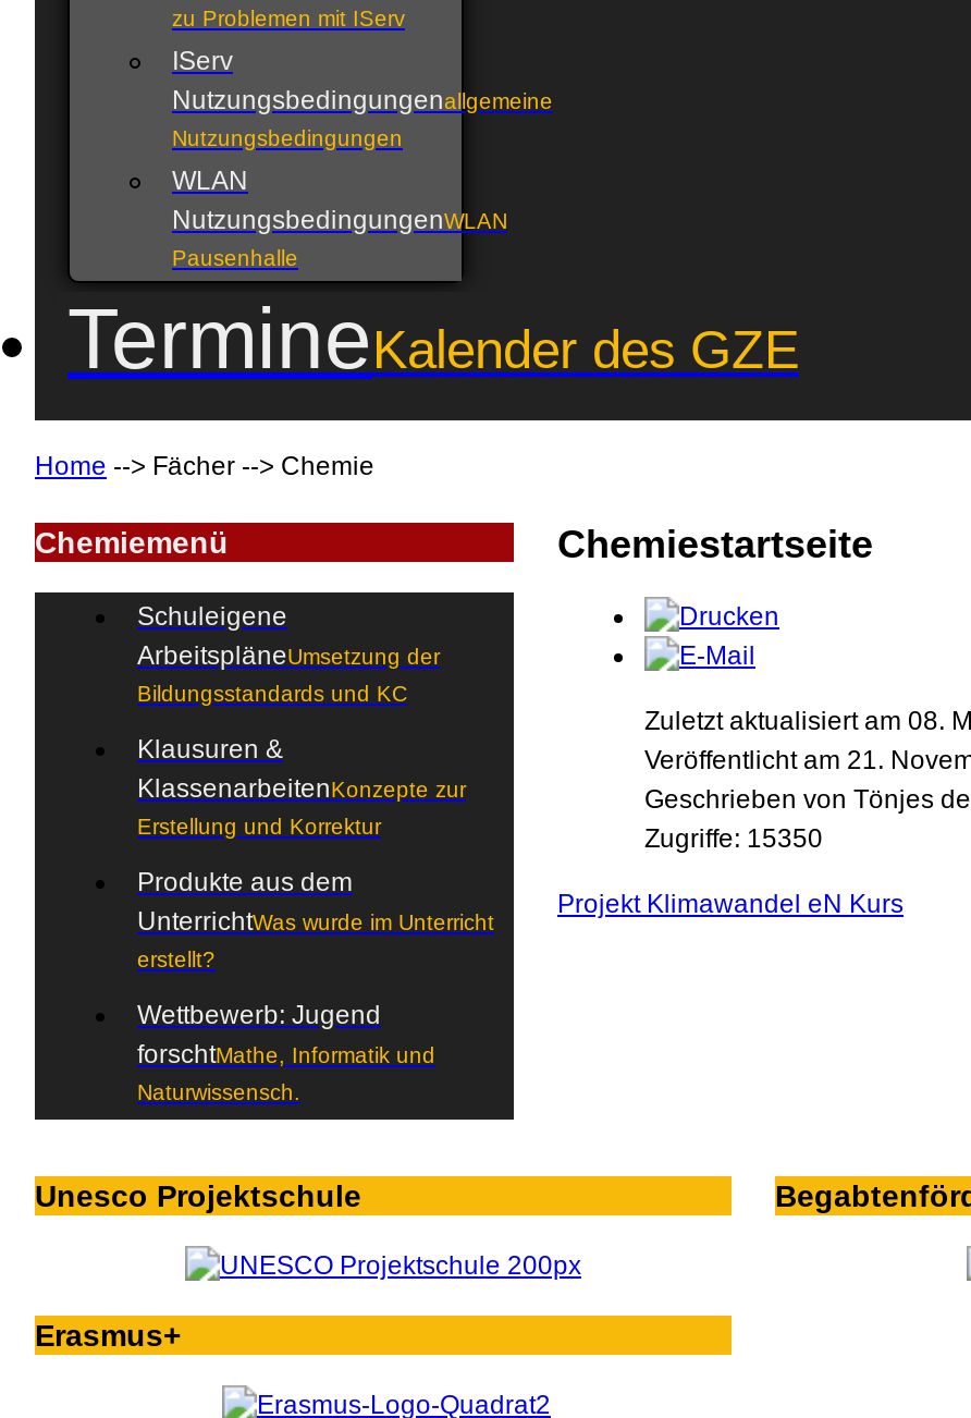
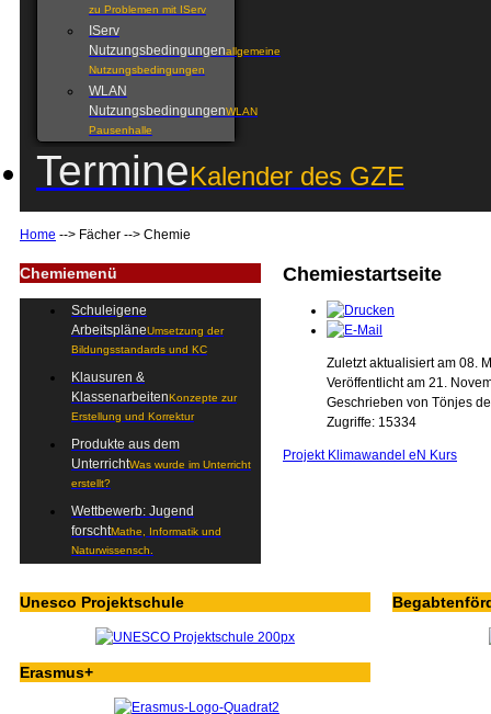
[644,823,823,854] Zugriffe: 15350 -> [327,414,416,430] Zugriffe: 15334

